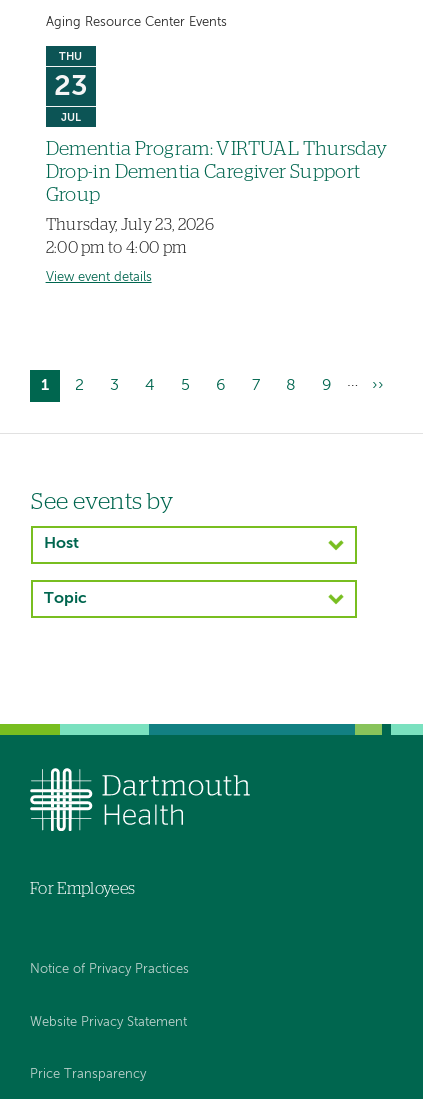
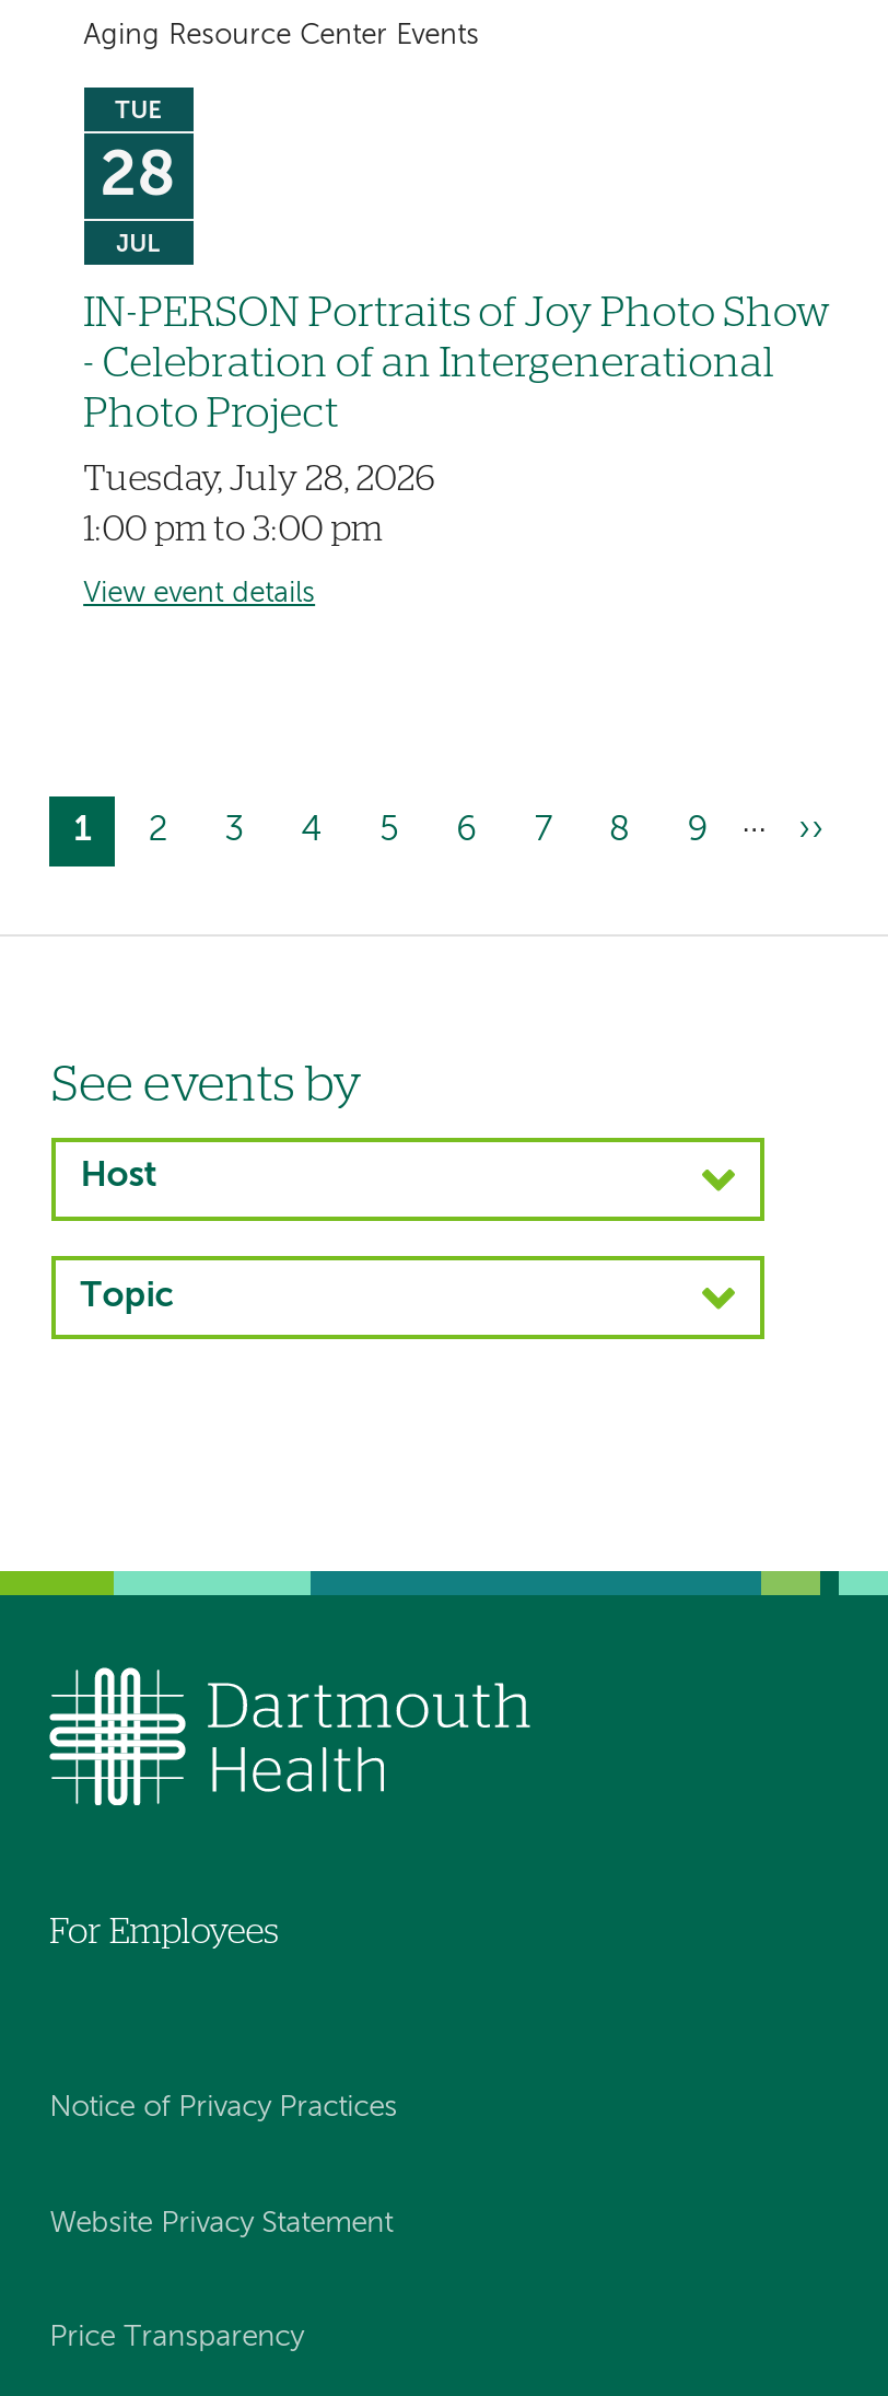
[54,51,88,102] THU | 23 -> [100,98,176,210] TUE | 28
[46,140,388,205] Dementia Program: VIRTUAL Thursday | Drop-in Dementia Caregiver Support | Group -> [83,293,832,435] IN-PERSON Portraits of Joy Photo Show | - Celebration of an Intergenerational | Photo Project
[46,217,214,256] Thursday, July 23, 2026 | 2:00 pm to 4:00 pm -> [83,463,435,547] Tuesday, July 28, 2026 | 1:00 pm to 3:00 pm

